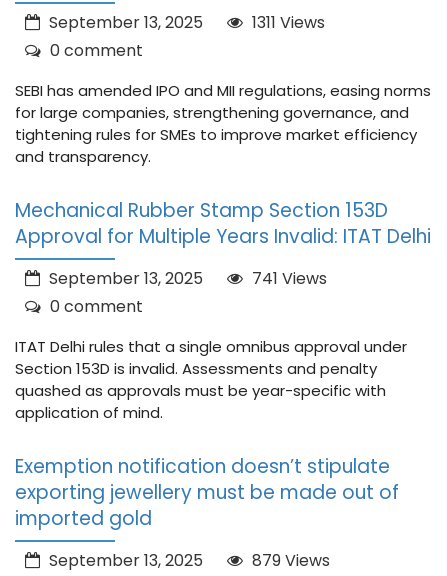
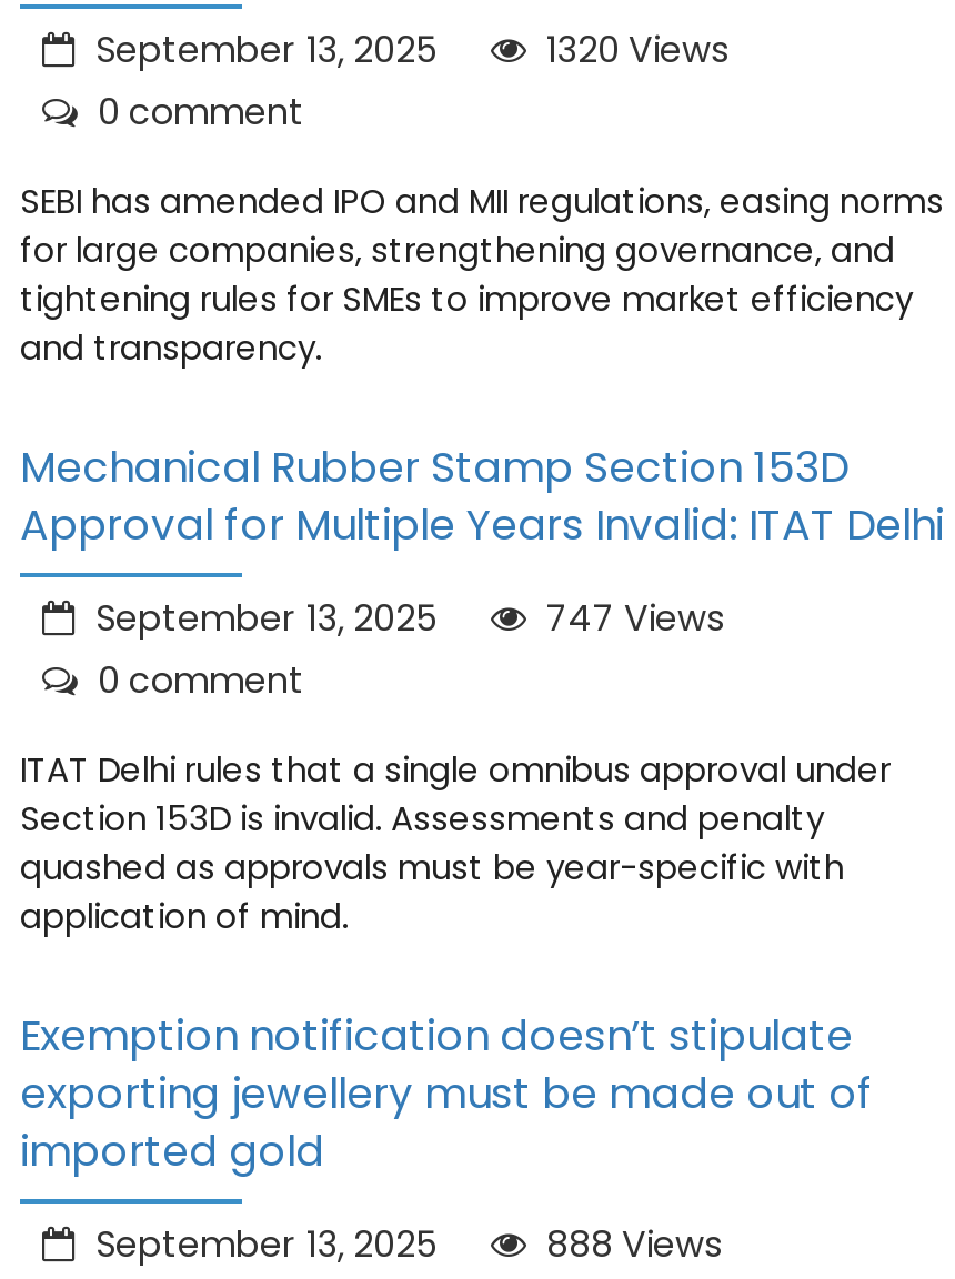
[45,11,325,34] September 13, 2025 1311 Views -> [87,24,728,75] September 13, 2025 1320 Views
[45,267,327,290] September 13, 2025 741 Views -> [87,593,724,644] September 13, 2025 747 Views
[45,549,330,572] September 13, 2025 879 Views -> [87,1219,722,1270] September 13, 2025 888 Views

